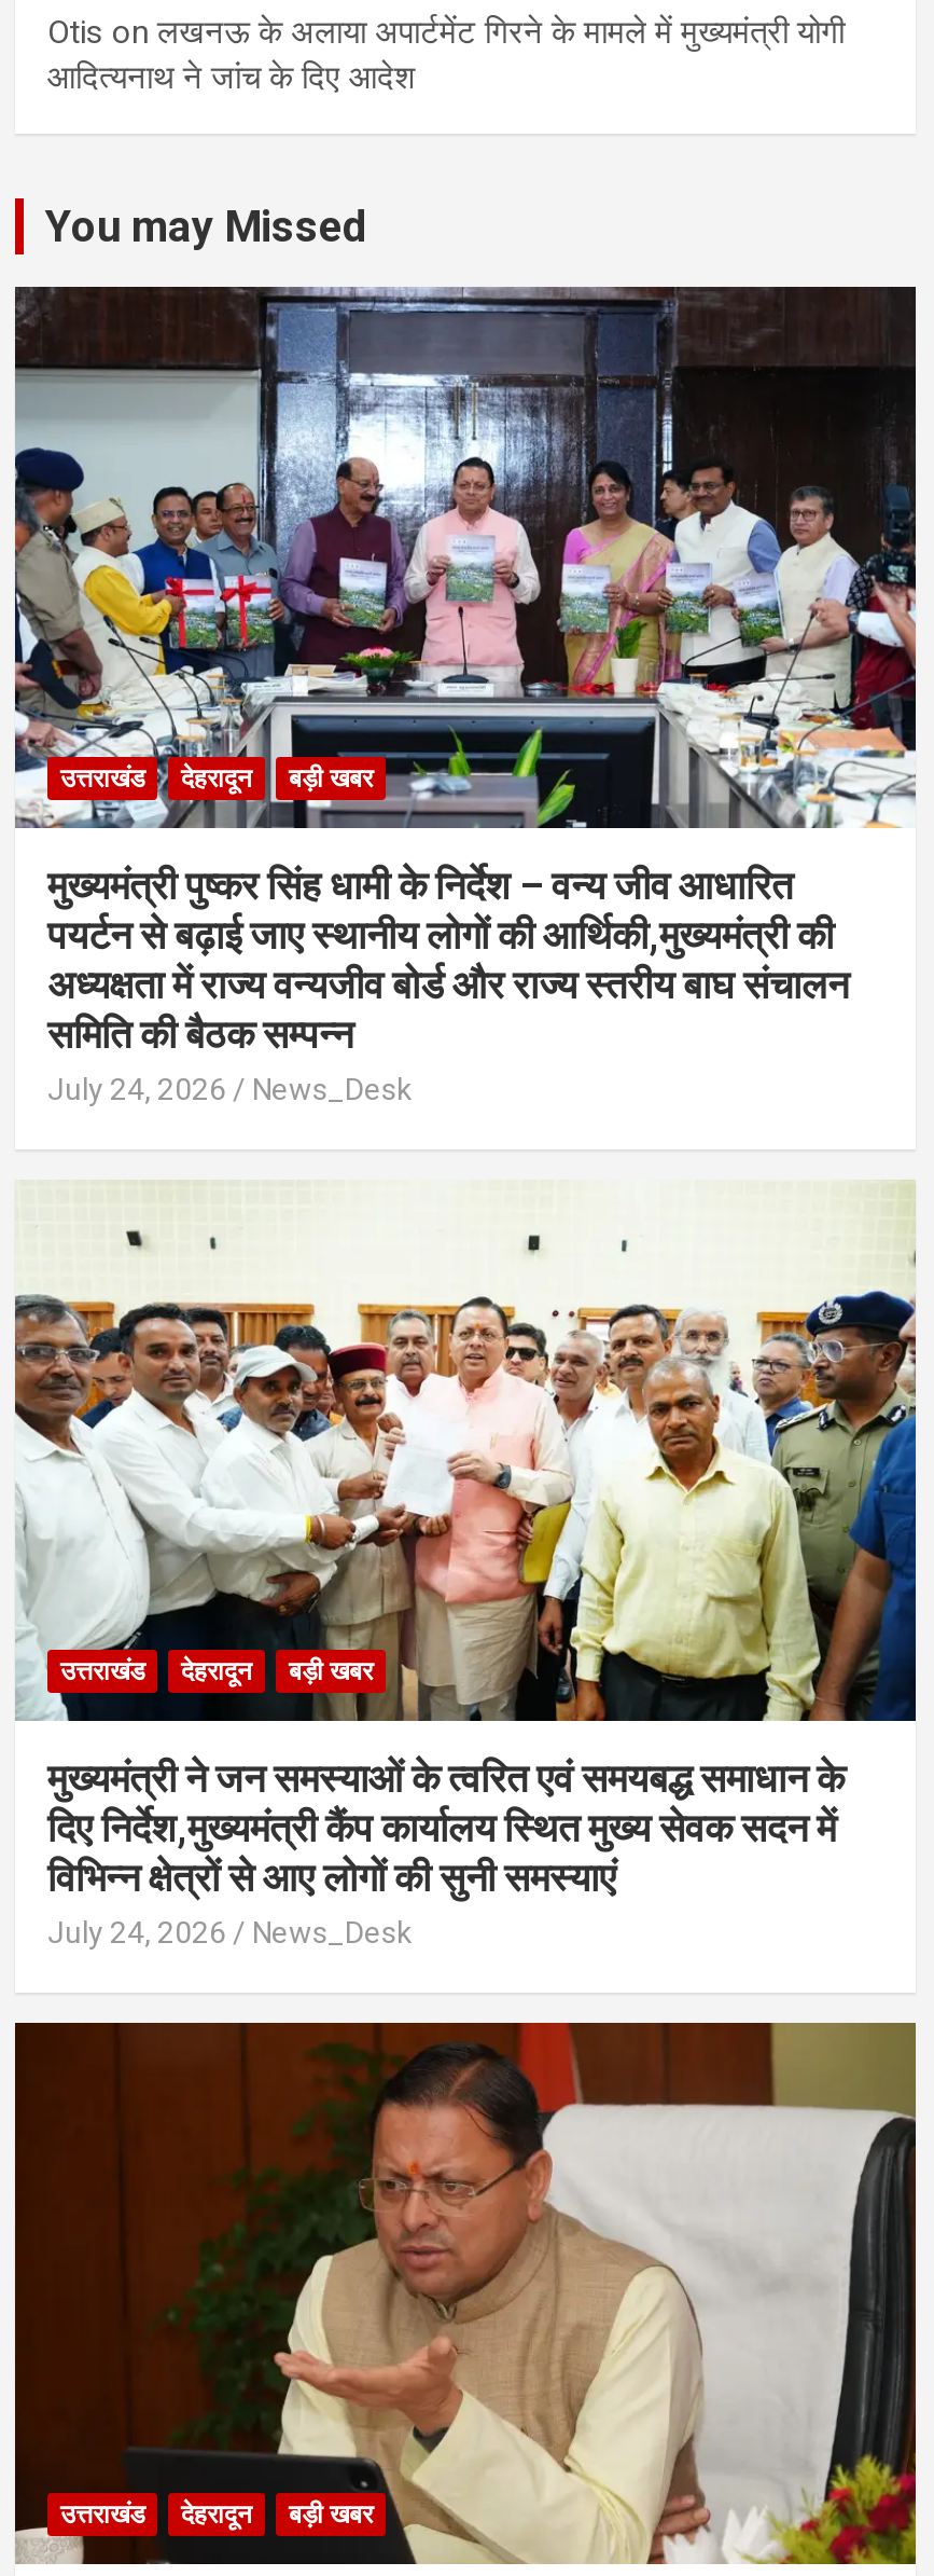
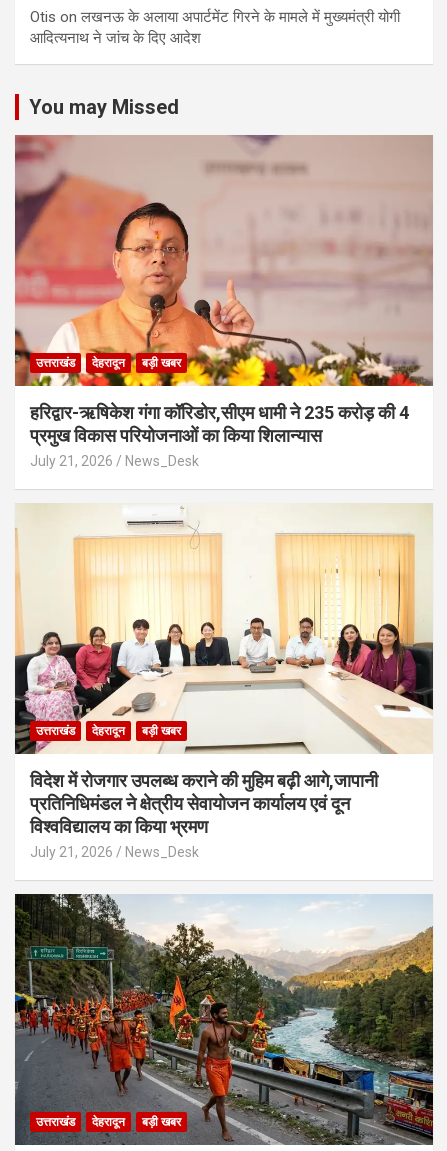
[13,285,918,1107] [image] | मुख्यमंत्री पुष्कर सिंह धामी के निर्देश – वन्य जीव आधारित | पयर्टन से बढ़ाई जाए स्थानीय लोगों की आर्थिकी,मुख्यमंत्री की | अध्यक्षता में राज्य वन्यजीव बोर्ड और राज्य स्तरीय बाघ संचालन | समिति की बैठक सम्पन्न | July 24, 2026 -> [14,134,434,469] [image] | हरिद्वार-ऋषिकेश गंगा कॉरिडोर,सीएम धामी ने 235 करोड़ की 4 | प्रमुख विकास परियोजनाओं का किया शिलान्यास | July 21, 2026
[13,1218,918,1950] [image] | मुख्यमंत्री ने जन समस्याओं के त्वरित एवं समयबद्ध समाधान के | दिए निर्देश,मुख्यमंत्री कैंप कार्यालय स्थित मुख्य सेवक सदन में | विभिन्न क्षेत्रों से आए लोगों की सुनी समस्याएं | July 24, 2026 -> [14,520,434,860] [image] | विदेश में रोजगार उपलब्ध कराने की मुहिम बढ़ी आगे,जापानी | प्रतिनिधिमंडल ने क्षेत्रीय सेवायोजन कार्यालय एवं दून | विश्वविद्यालय का किया भ्रमण | July 21, 2026
[13,2021,918,2566] [image] -> [14,894,434,1146] [image]

